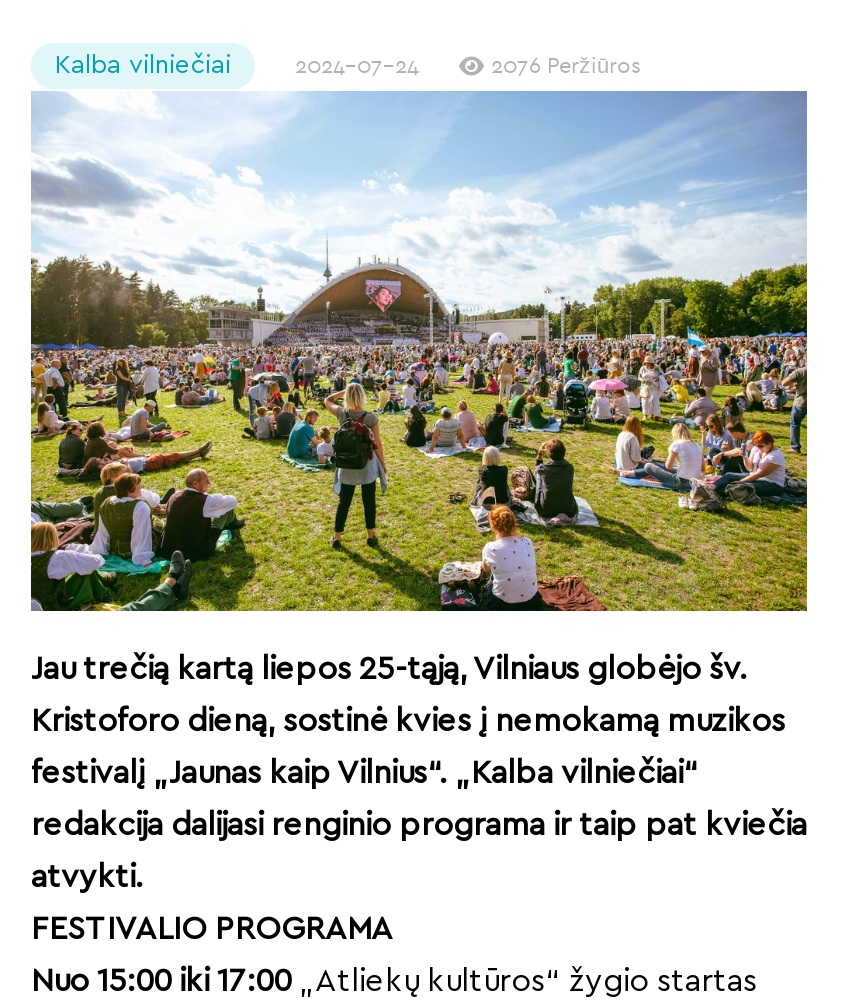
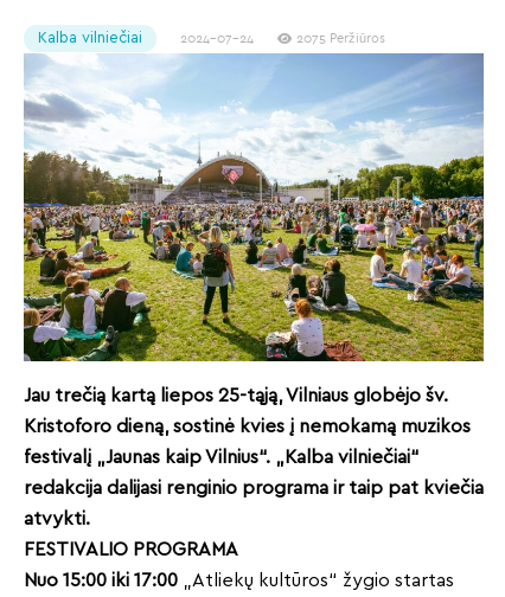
[491,52,641,80] 2076 Peržiūros -> [296,30,385,47] 2075 Peržiūros

